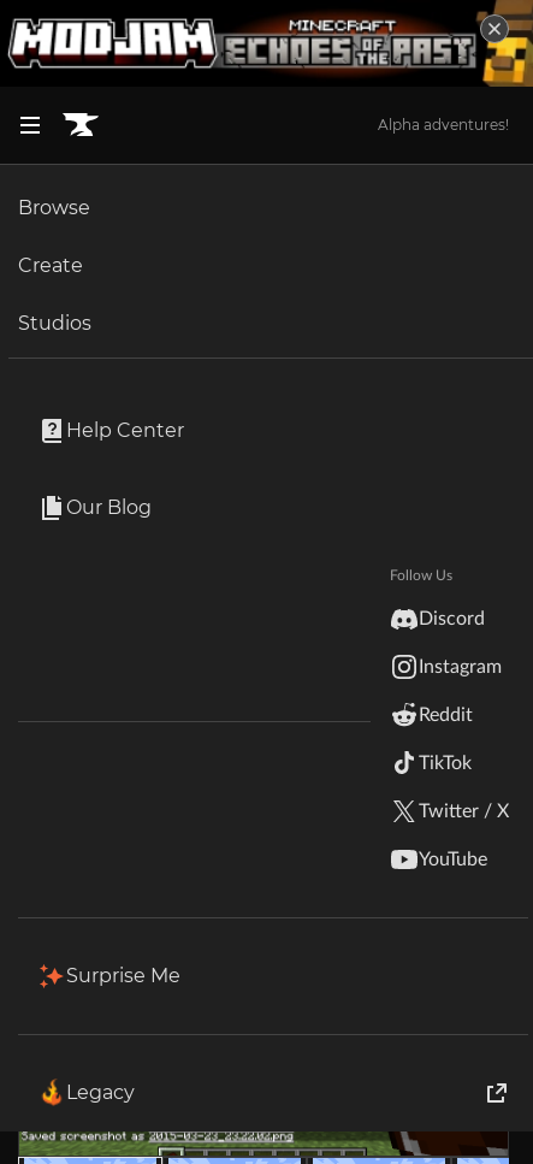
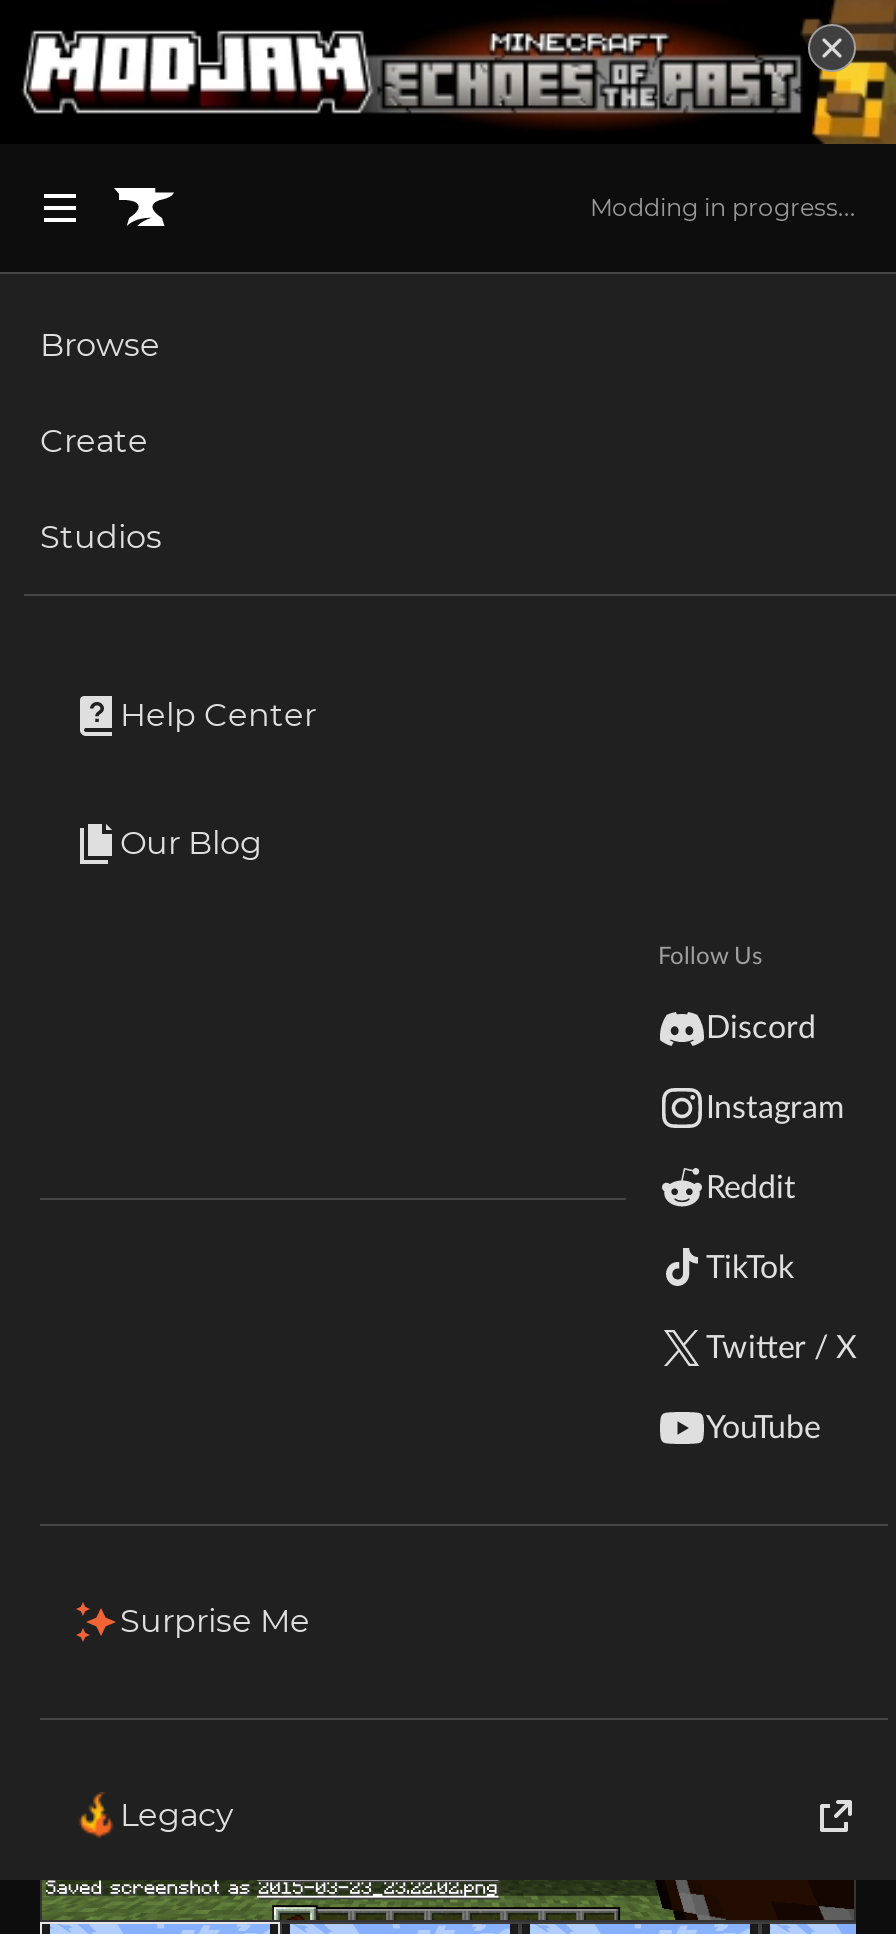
[378,115,509,133] Alpha adventures! -> [590,191,856,221] Modding in progress...

